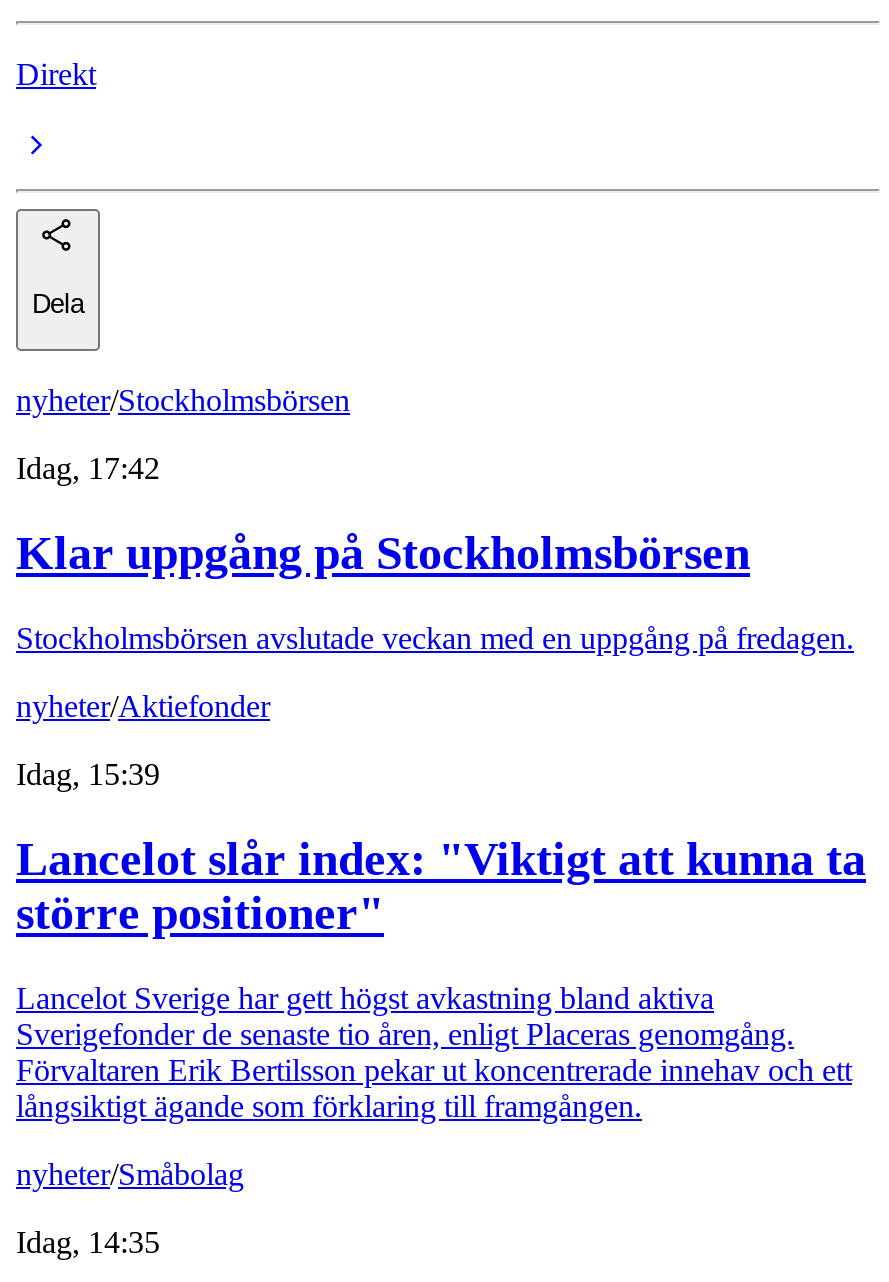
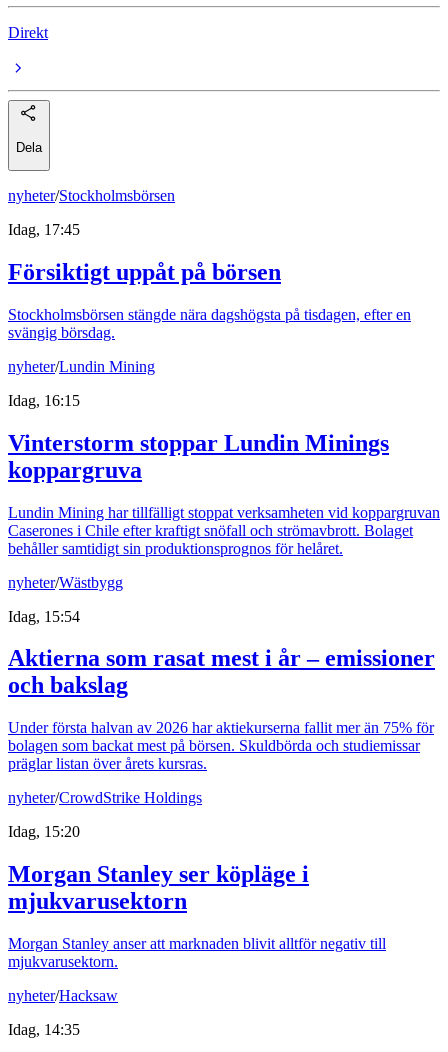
[16,451,866,1190] Idag, 17:42 | Klar uppgång på Stockholmsbörsen | Stockholmsbörsen avslutade veckan med en uppgång på fredagen. | nyheter/Aktiefonder | Idag, 15:39 | Lancelot slår index: "Viktigt att kunna ta | större positioner" | Lancelot Sverige har gett högst avkastning bland aktiva | Sverigefonder de senaste tio åren, enligt Placeras genomgång. | Förvaltaren Erik Bertilsson pekar ut koncentrerade innehav och ett | långsiktigt ägande som förklaring till framgången. | nyheter/Småbolag -> [8,221,440,1004] Idag, 17:45 | Försiktigt uppåt på börsen | Stockholmsbörsen stängde nära dagshögsta på tisdagen, efter en | svängig börsdag. | nyheter/Lundin Mining | Idag, 16:15 | Vinterstorm stoppar Lundin Minings | koppargruva | Lundin Mining har tillfälligt stoppat verksamheten vid koppargruvan | Caserones i Chile efter kraftigt snöfall och strömavbrott. Bolaget | behåller samtidigt sin produktionsprognos för helåret. | nyheter/Wästbygg | Idag, 15:54 | Aktierna som rasat mest i år – emissioner | och bakslag | Under första halvan av 2026 har aktiekurserna fallit mer än 75% för | bolagen som backat mest på börsen. Skuldbörda och studiemissar | präglar listan över årets kursras. | nyheter/CrowdStrike Holdings | Idag, 15:20 | Morgan Stanley ser köpläge i | mjukvarusektorn | Morgan Stanley anser att marknaden blivit alltför negativ till | mjukvarusektorn. | nyheter/Hacksaw

